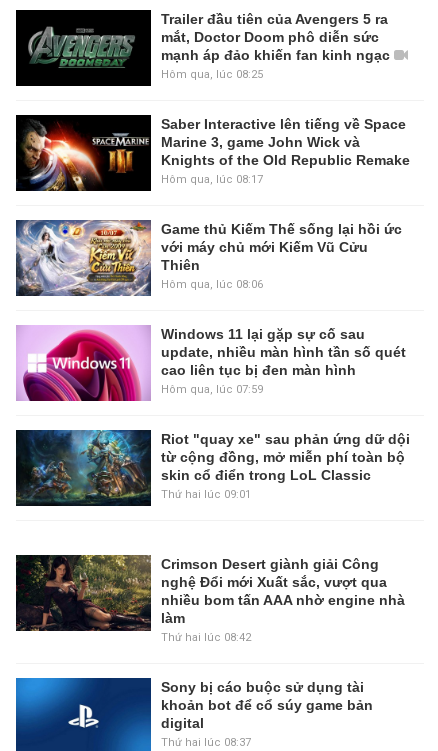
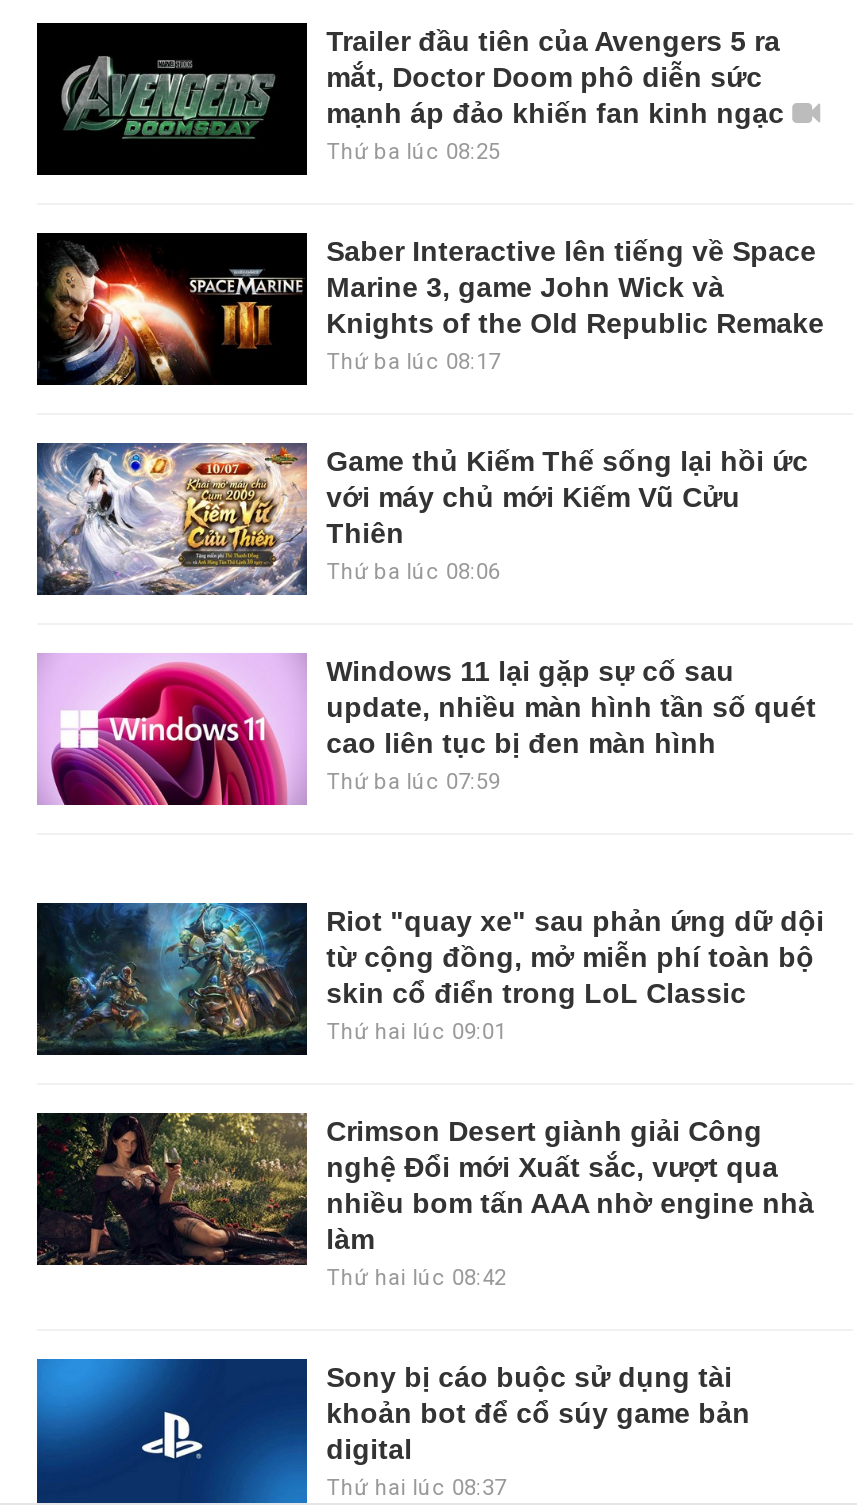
[161,68,263,81] Hôm qua, lúc 08:25 -> [326,138,500,164] Thứ ba lúc 08:25
[161,173,263,186] Hôm qua, lúc 08:17 -> [326,348,500,374] Thứ ba lúc 08:17
[161,278,263,291] Hôm qua, lúc 08:06 -> [326,558,500,584] Thứ ba lúc 08:06
[161,383,263,396] Hôm qua, lúc 07:59 -> [326,769,500,795] Thứ ba lúc 07:59
moved [15,428,410,506] -> [35,899,824,1055]: [image] | Riot "quay xe" sau phản ứng dữ dội | từ cộng đồng, mở miễn phí toàn bộ | skin cổ điển trong LoL Classic | Thứ hai lúc 09:01

